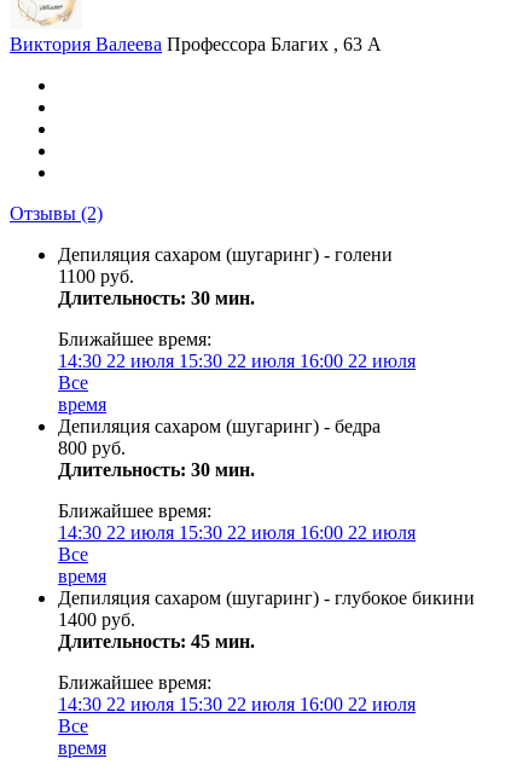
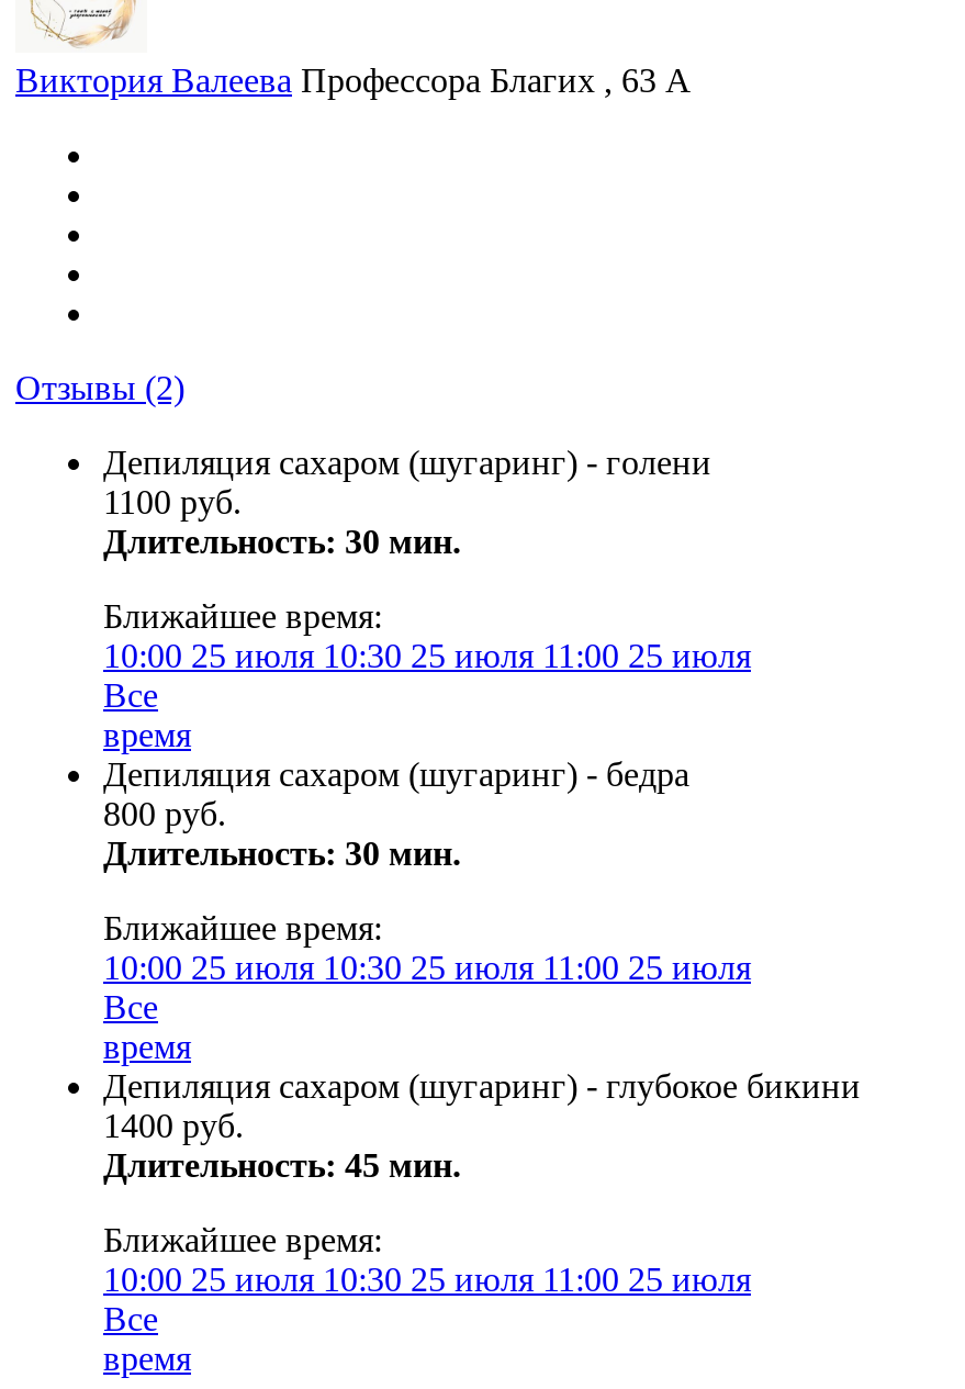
[58,351,416,371] 14:30 22 июля 15:30 22 июля 16:00 22 июля -> [103,637,751,674] 10:00 25 июля 10:30 25 июля 11:00 25 июля
[58,522,416,543] 14:30 22 июля 15:30 22 июля 16:00 22 июля -> [103,949,751,986] 10:00 25 июля 10:30 25 июля 11:00 25 июля
[58,694,416,714] 14:30 22 июля 15:30 22 июля 16:00 22 июля -> [103,1261,751,1298] 10:00 25 июля 10:30 25 июля 11:00 25 июля

